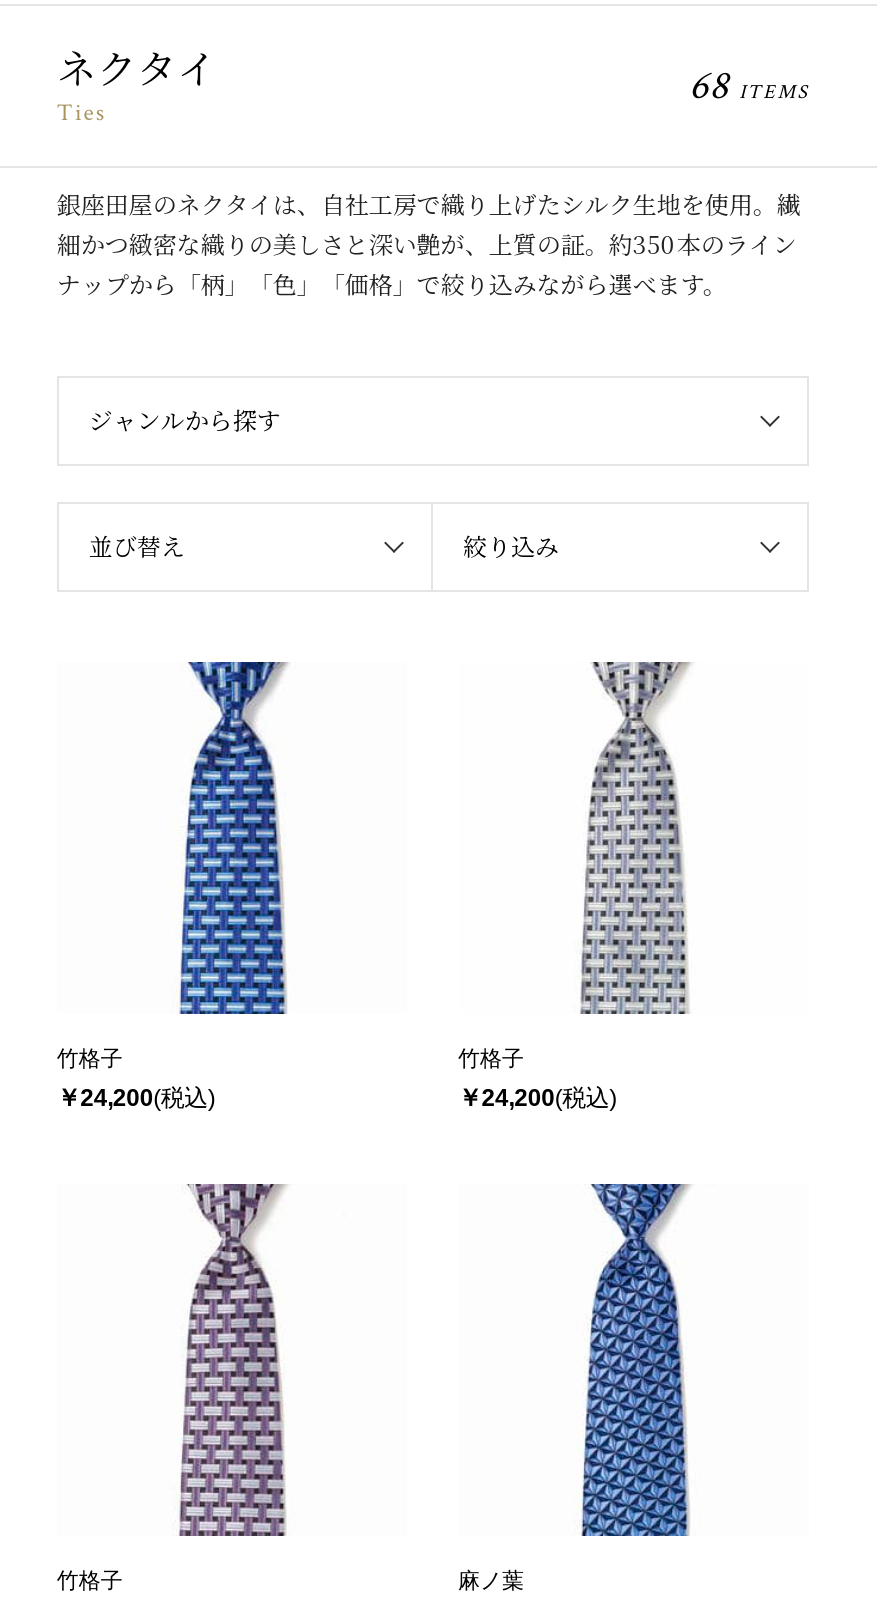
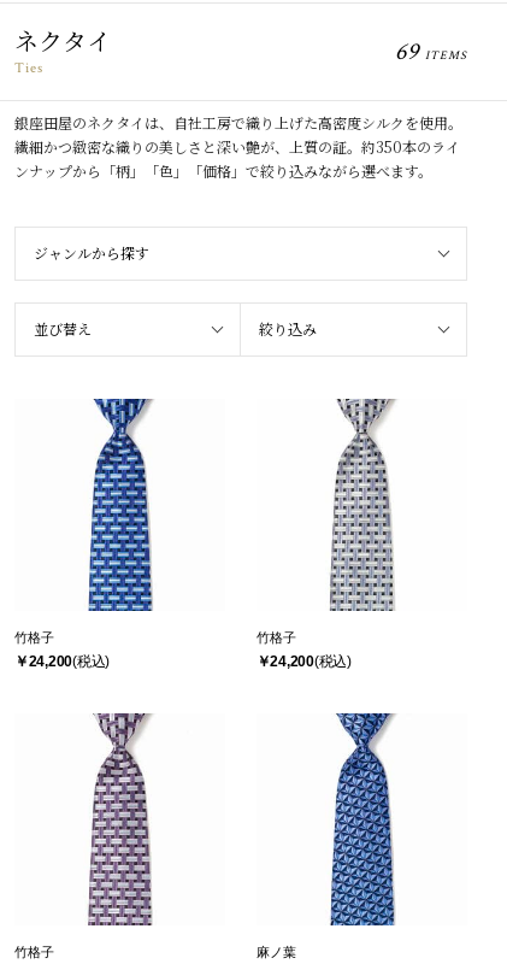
[689,60,809,112] 68 ITEMS -> [395,36,467,67] 69 ITEMS
[57,186,801,300] 銀座田屋のネクタイは、自社工房で織り上げたシルク生地を使用。繊 | 細かつ緻密な織りの美しさと深い艶が、上質の証。約350本のライン | ナップから「柄」「色」「価格」で絞り込みながら選べます。 -> [14,112,462,181] 銀座田屋のネクタイは、自社工房で織り上げた高密度シルクを使用。 | 繊細かつ緻密な織りの美しさと深い艶が、上質の証。約350本のライ | ンナップから「柄」「色」「価格」で絞り込みながら選べます。

